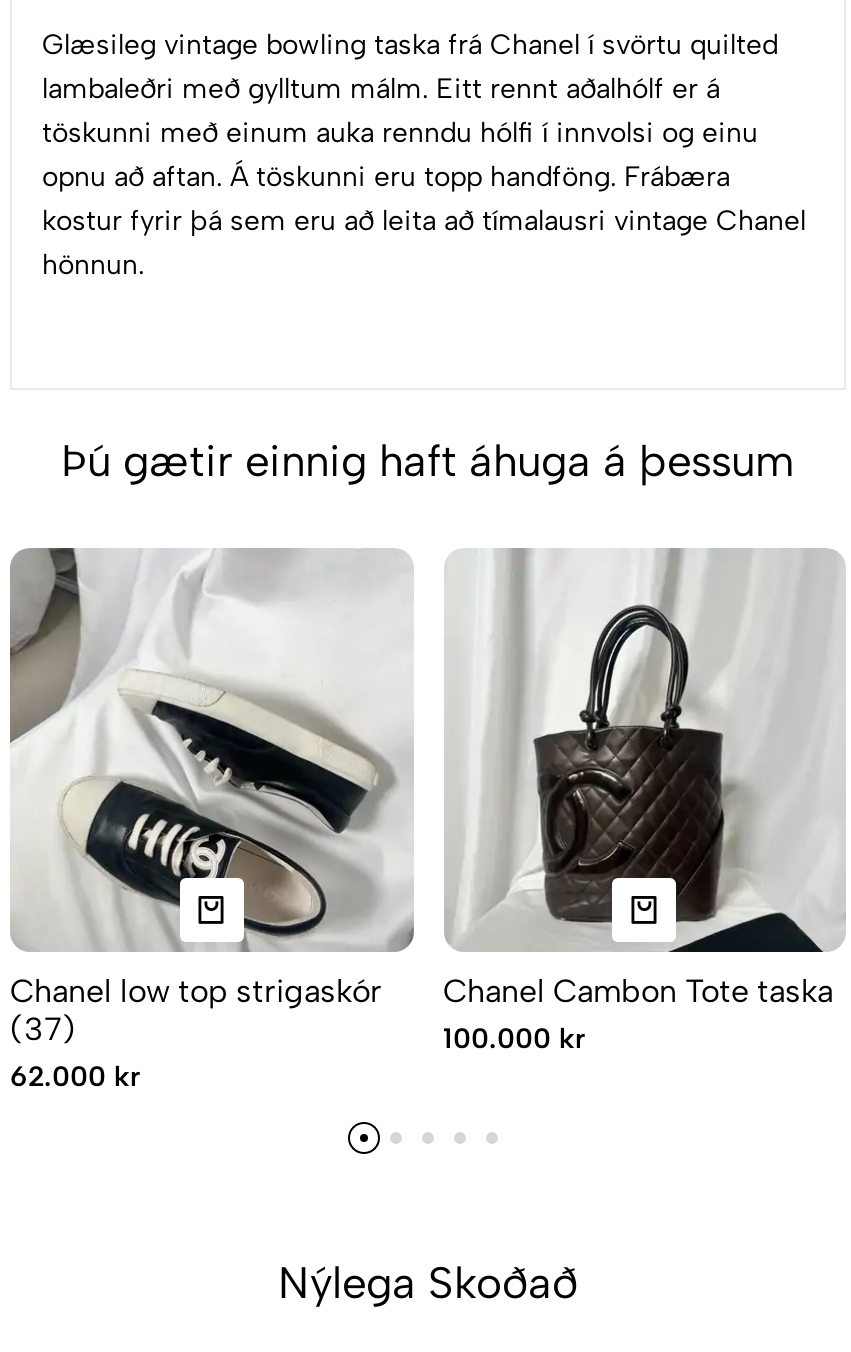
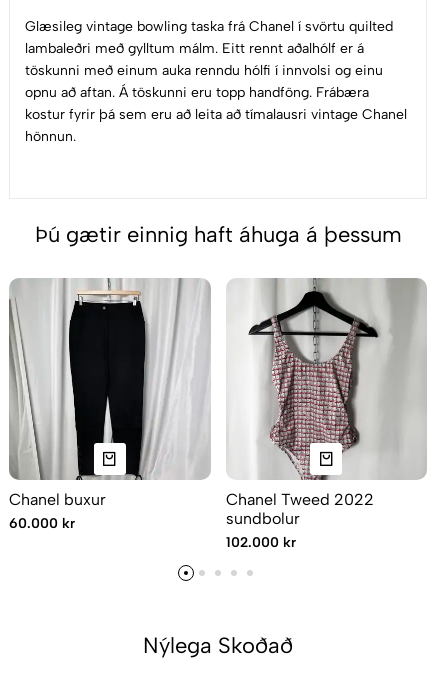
[10,548,414,1093] [image] | Chanel low top strigaskór | (37) | 62.000 kr -> [9,278,210,531] [image] | Chanel buxur | 60.000 kr
[443,550,833,1055] [image] | Chanel Cambon Tote taska | 100.000 kr -> [225,278,419,550] [image] | Chanel Tweed 2022 | sundbolur | 102.000 kr

